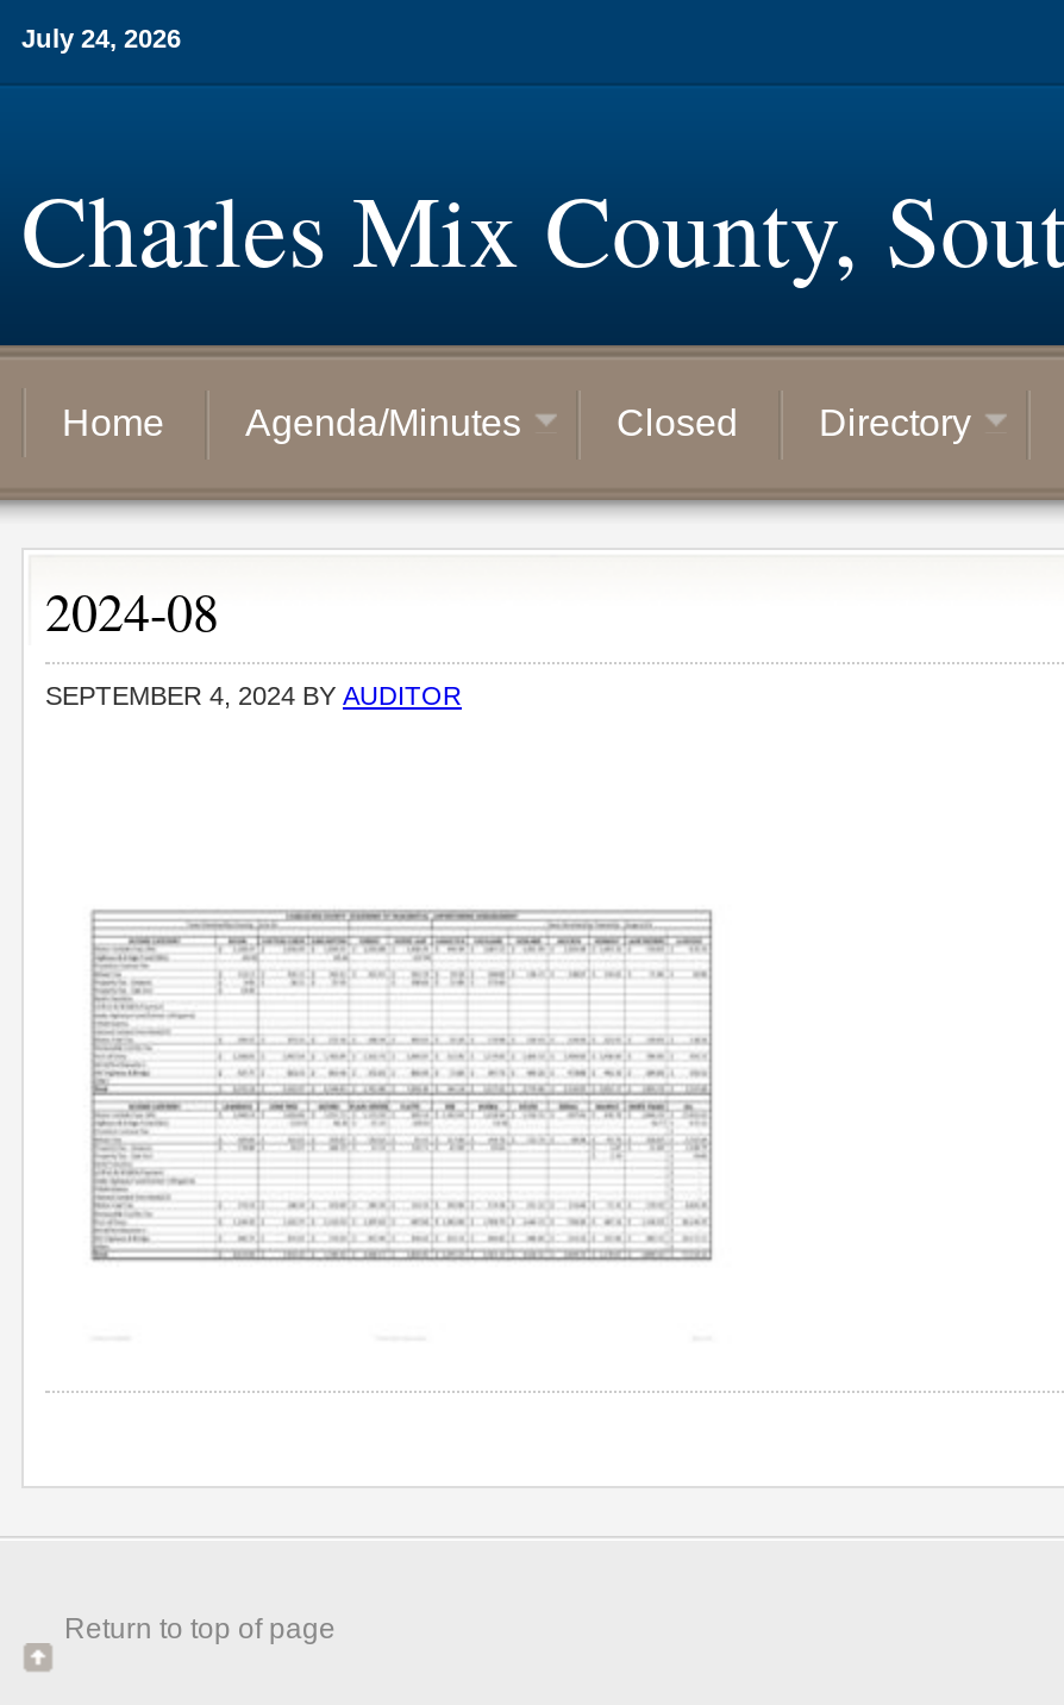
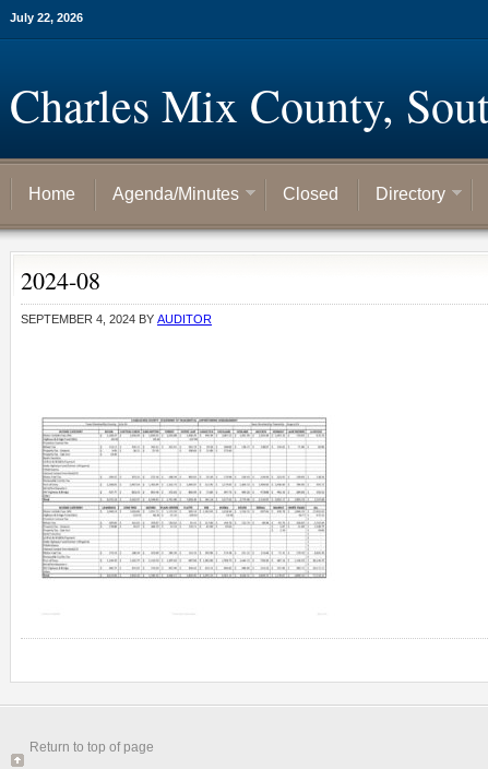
[21,24,181,52] July 24, 2026 -> [10,11,83,24] July 22, 2026

